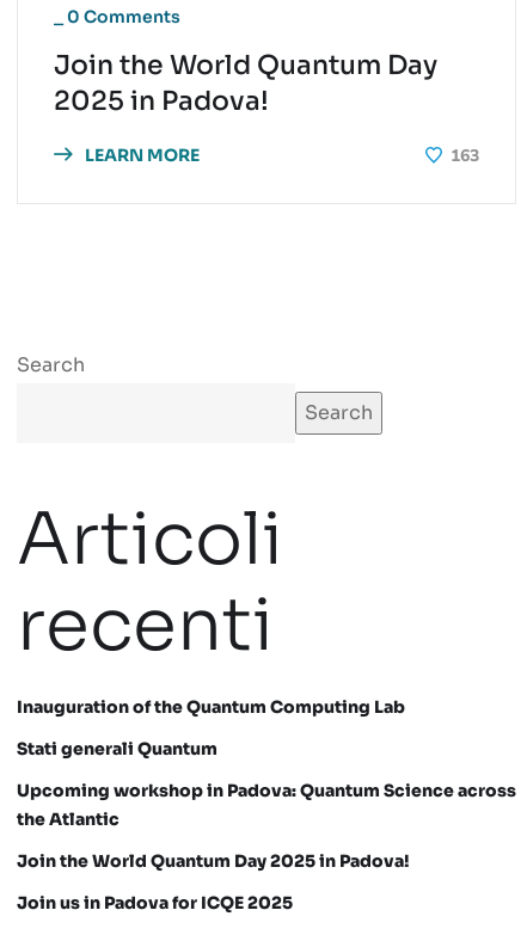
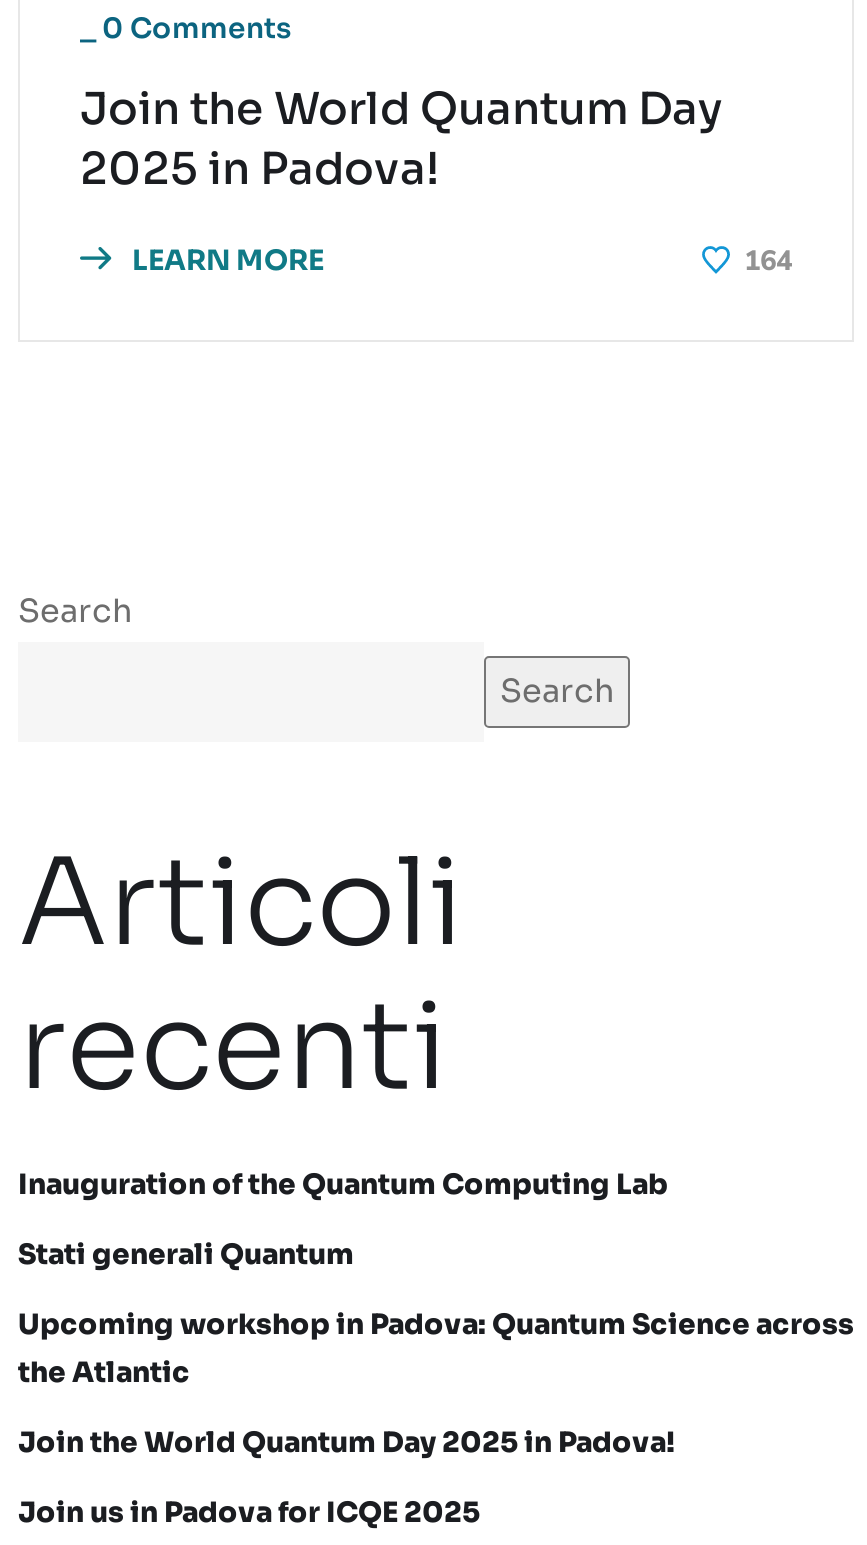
[451,144,479,167] 163 -> [744,242,792,280] 164

